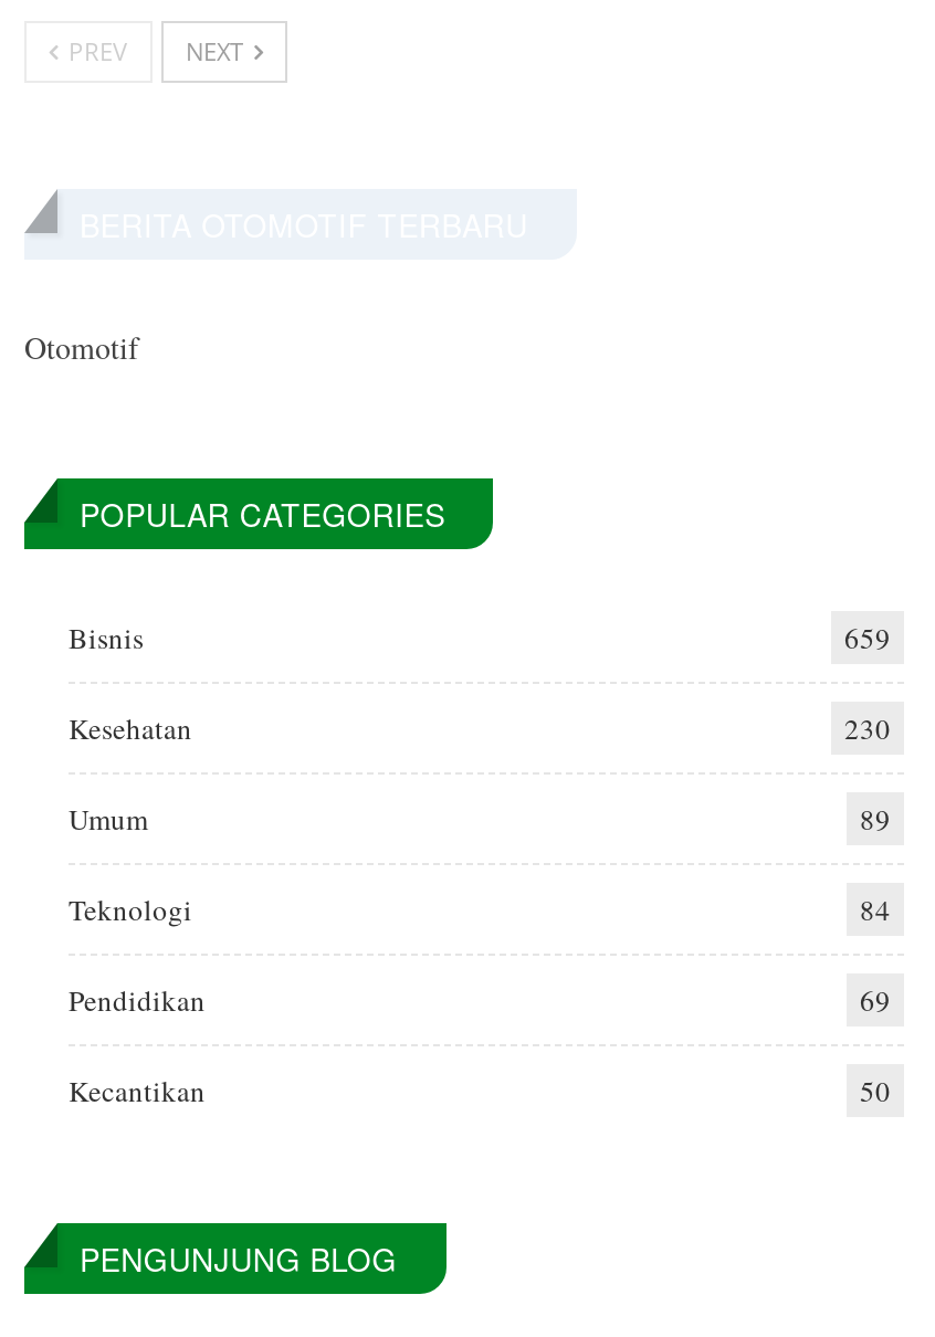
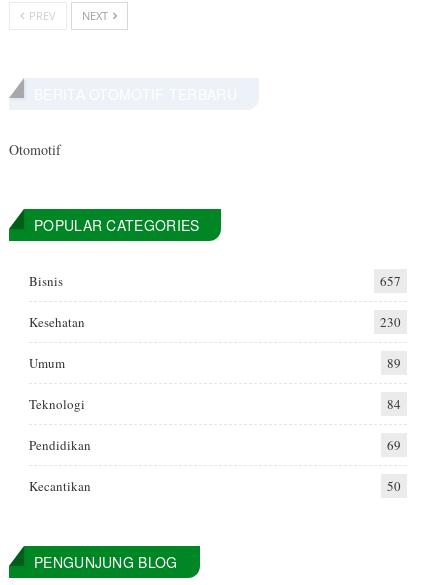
[844,617,891,657] 659 -> [380,272,401,290] 657

